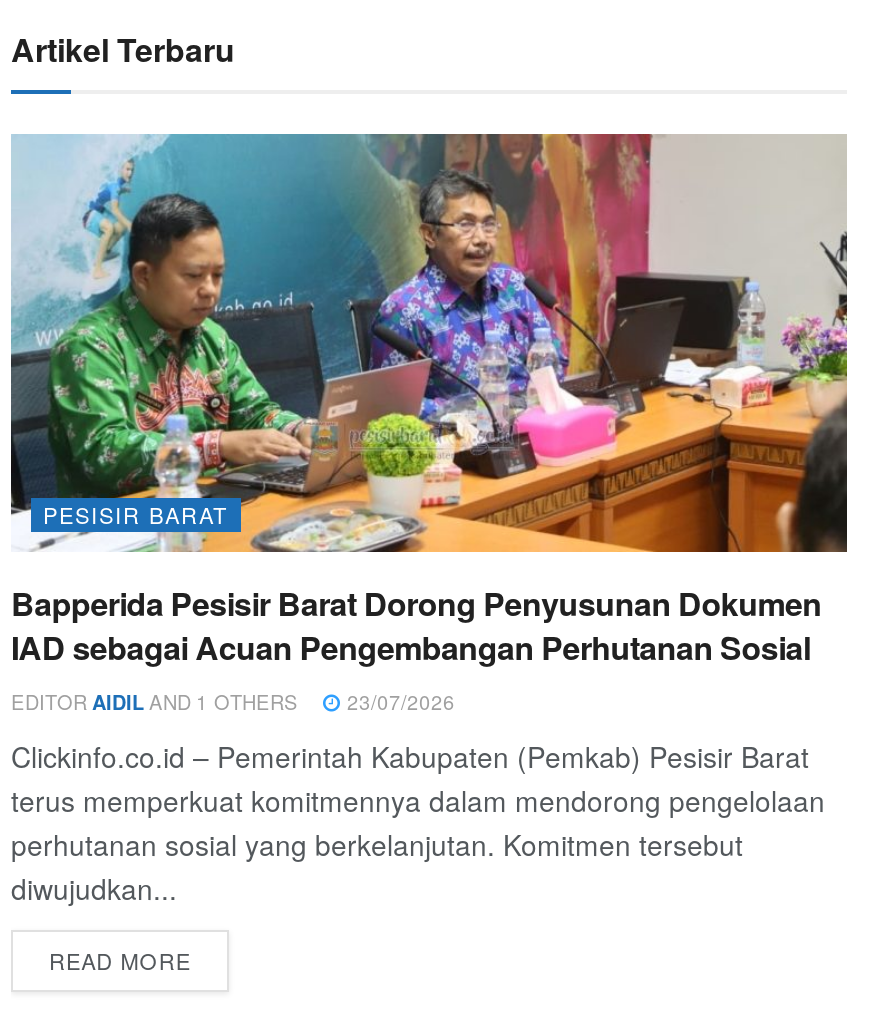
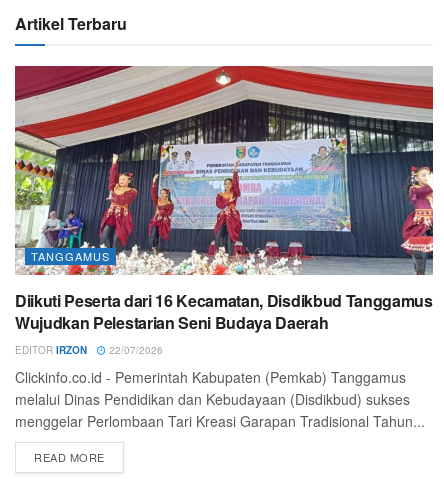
[9,132,849,554] [image] | PESISIR BARAT -> [14,65,434,264] [image] | TANGGAMUS
[11,580,822,716] Bapperida Pesisir Barat Dorong Penyusunan Dokumen | IAD sebagai Acuan Pengembangan Perhutanan Sosial | EDITOR AIDIL AND 1 OTHERS | 23/07/2026 -> [15,289,433,357] Diikuti Peserta dari 16 Kecamatan, Disdikbud Tanggamus | Wujudkan Pelestarian Seni Budaya Daerah | EDITOR IRZON | 22/07/2026
[11,736,825,908] Clickinfo.co.id – Pemerintah Kabupaten (Pemkab) Pesisir Barat | terus memperkuat komitmennya dalam mendorong pengelolaan | perhutanan sosial yang berkelanjutan. Komitmen tersebut | diwujudkan... -> [15,367,425,431] Clickinfo.co.id - Pemerintah Kabupaten (Pemkab) Tanggamus | melalui Dinas Pendidikan dan Kebudayaan (Disdikbud) sukses | menggelar Perlombaan Tari Kreasi Garapan Tradisional Tahun...

